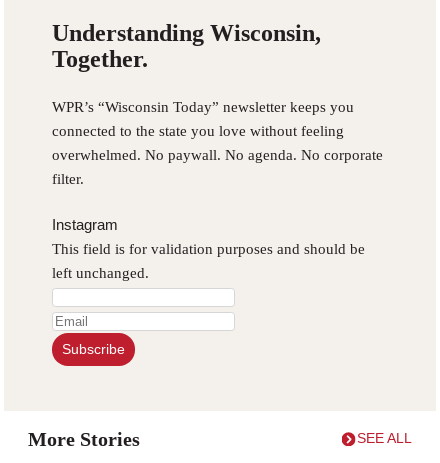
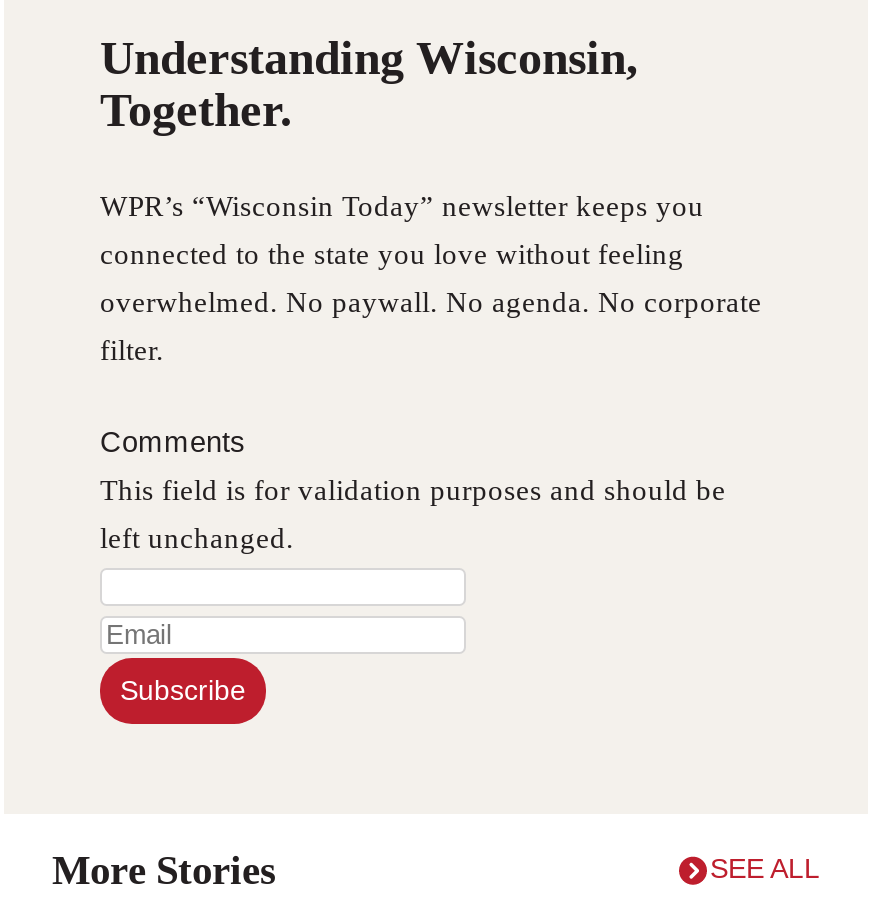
[52,217,118,233] Instagram -> [100,426,246,458] Comments

